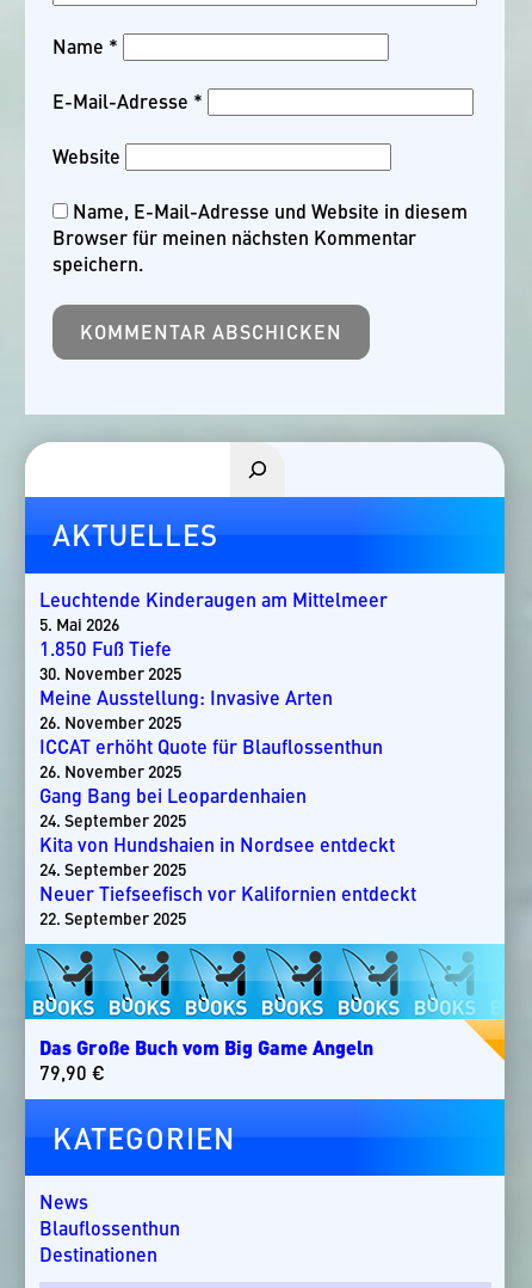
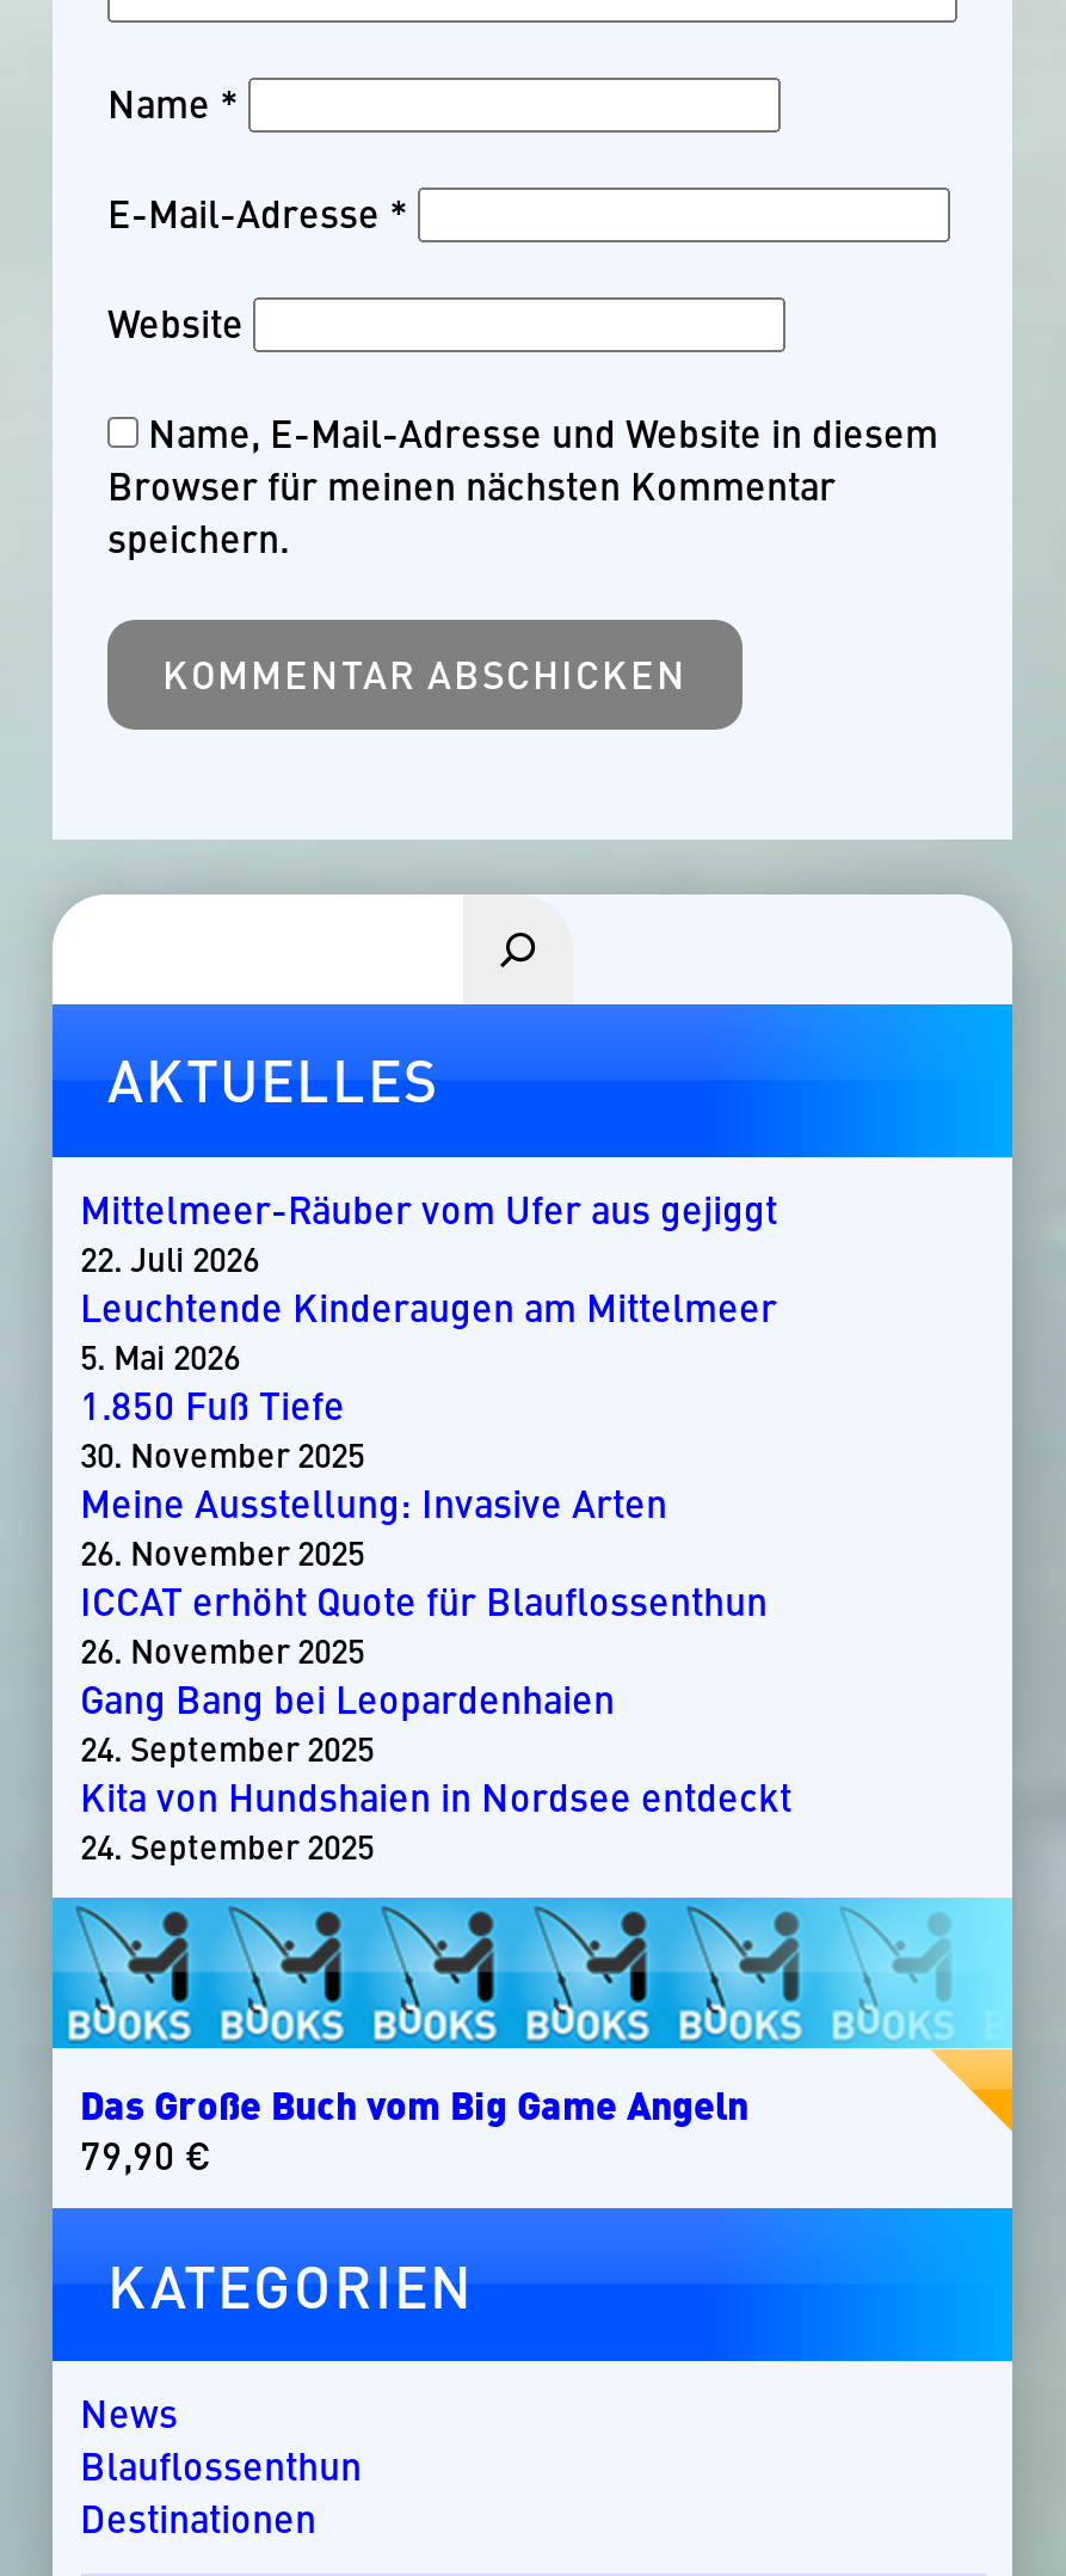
none -> [80,1182,787,1282] Mittelmeer-Räuber vom Ufer aus gejiggt | 22. Juli 2026
moved [39,586,394,881] -> [80,1280,791,1869]: Leuchtende Kinderaugen am Mittelmeer | 5. Mai 2026 | 1.850 Fuß Tiefe | ... | Kita von Hundshaien in Nordsee entdeckt | 24. September 2025
[39,880,416,930] Neuer Tiefseefisch vor Kalifornien entdeckt | 22. September 2025 -> none

